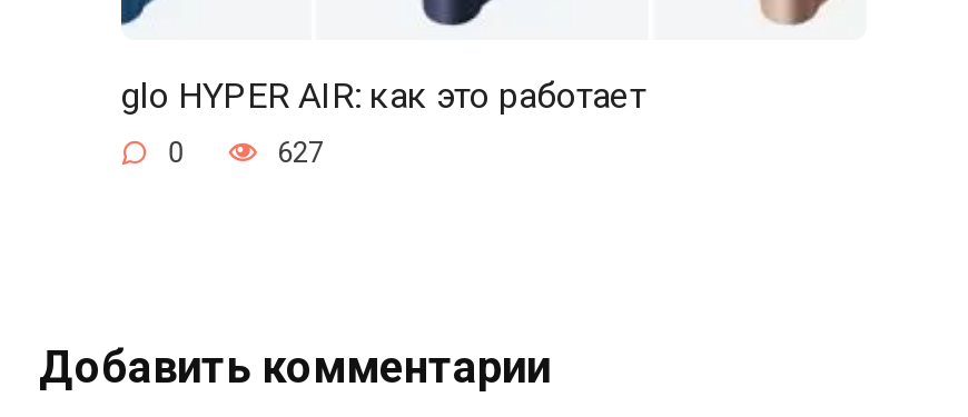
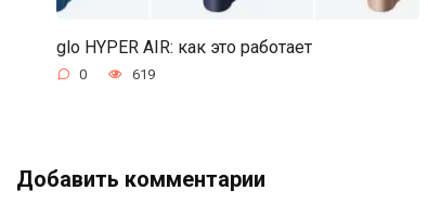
[277,136,324,169] 627 -> [132,66,155,83] 619

